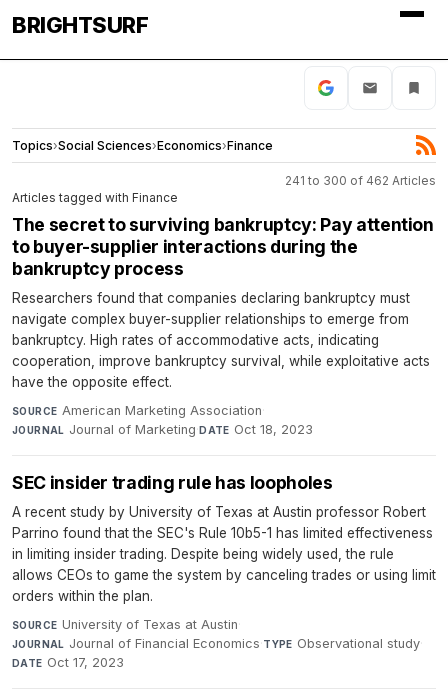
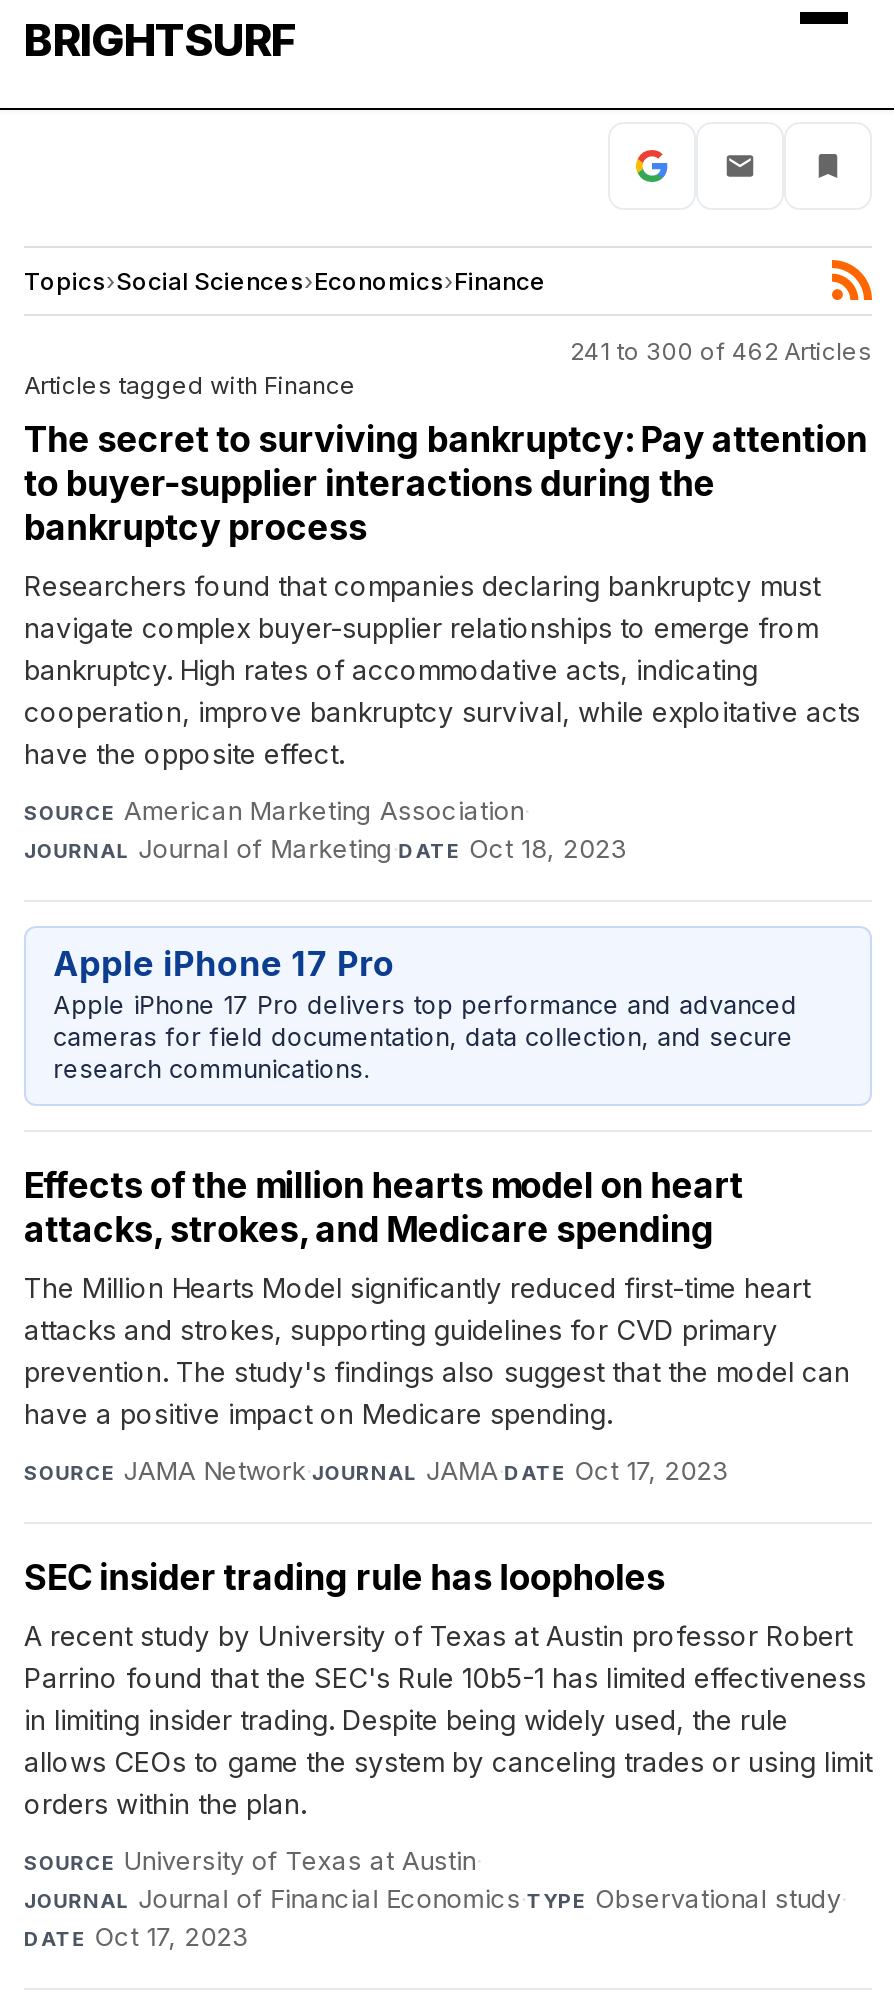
none -> [24,945,850,1487] Apple iPhone 17 Pro | Apple iPhone 17 Pro delivers top performance and advanced | cameras for field documentation, data collection, and secure | research communications. | Effects of the million hearts model on heart | attacks, strokes, and Medicare spending | The Million Hearts Model significantly reduced first-time heart | attacks and strokes, supporting guidelines for CVD primary | prevention. The study's findings also suggest that the model can | have a positive impact on Medicare spending. | SOURCE JAMA Network · JOURNAL JAMA · DATE Oct 17, 2023

